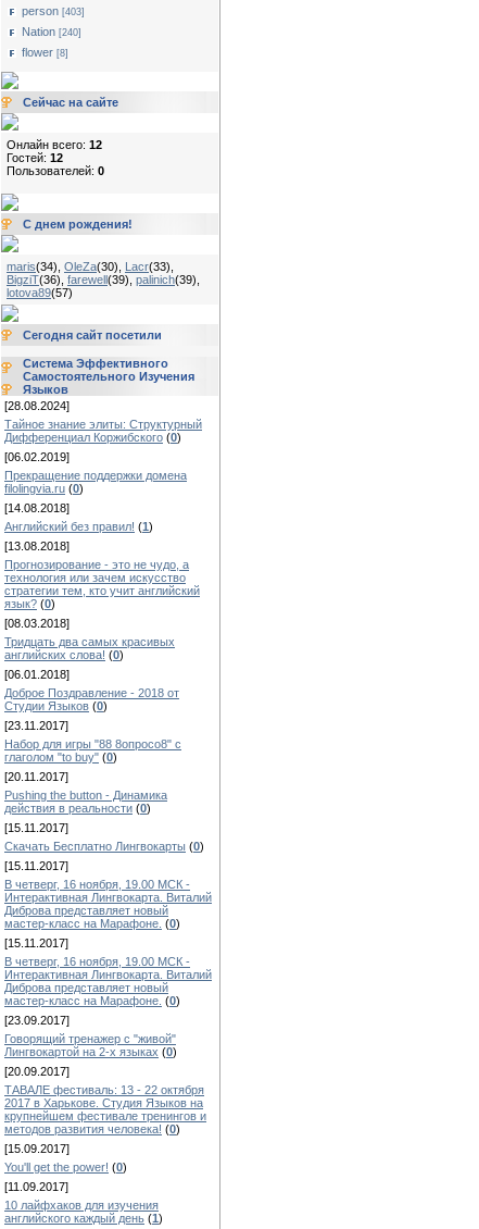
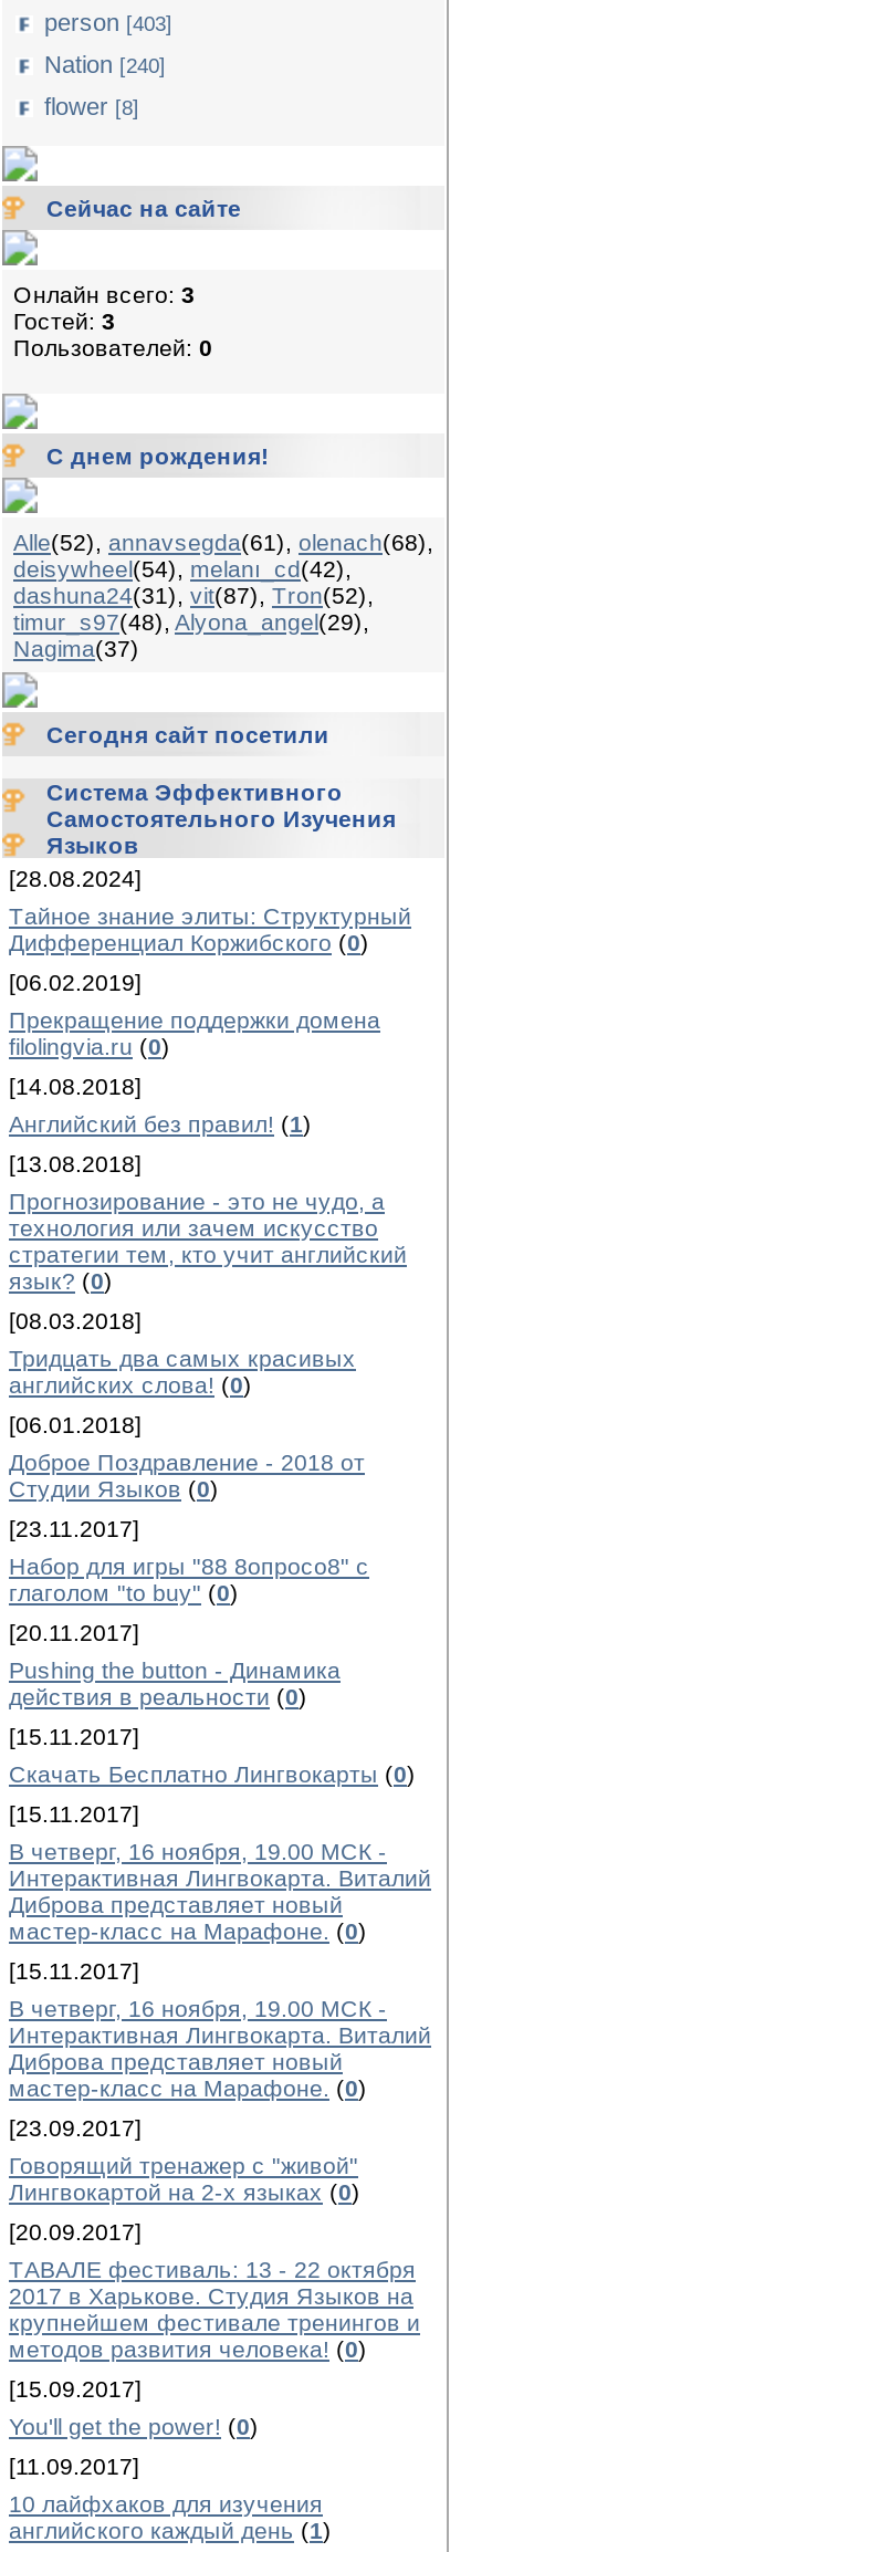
[7,138,102,151] Онлайн всего: 12 -> [13,281,195,307] Онлайн всего: 3
[7,151,63,164] Гостей: 12 -> [13,307,115,334] Гостей: 3
[7,260,200,299] maris(34), OleZa(30), Lacr(33), | BigziT(36),farewell(39),palinich(39), | lotova89(57) -> [13,529,433,661] Alle(52), annavsegda(61), olenach(68), | deisywheel(54),melanı_cd(42), | dashuna24(31), vit(87),Tron(52), | timur_s97(48),Alyona_angel(29), | Nagima(37)

